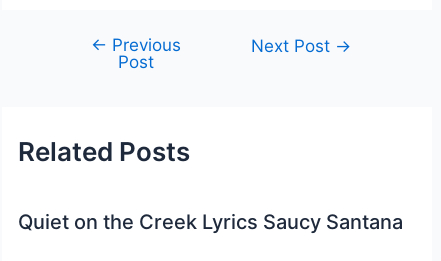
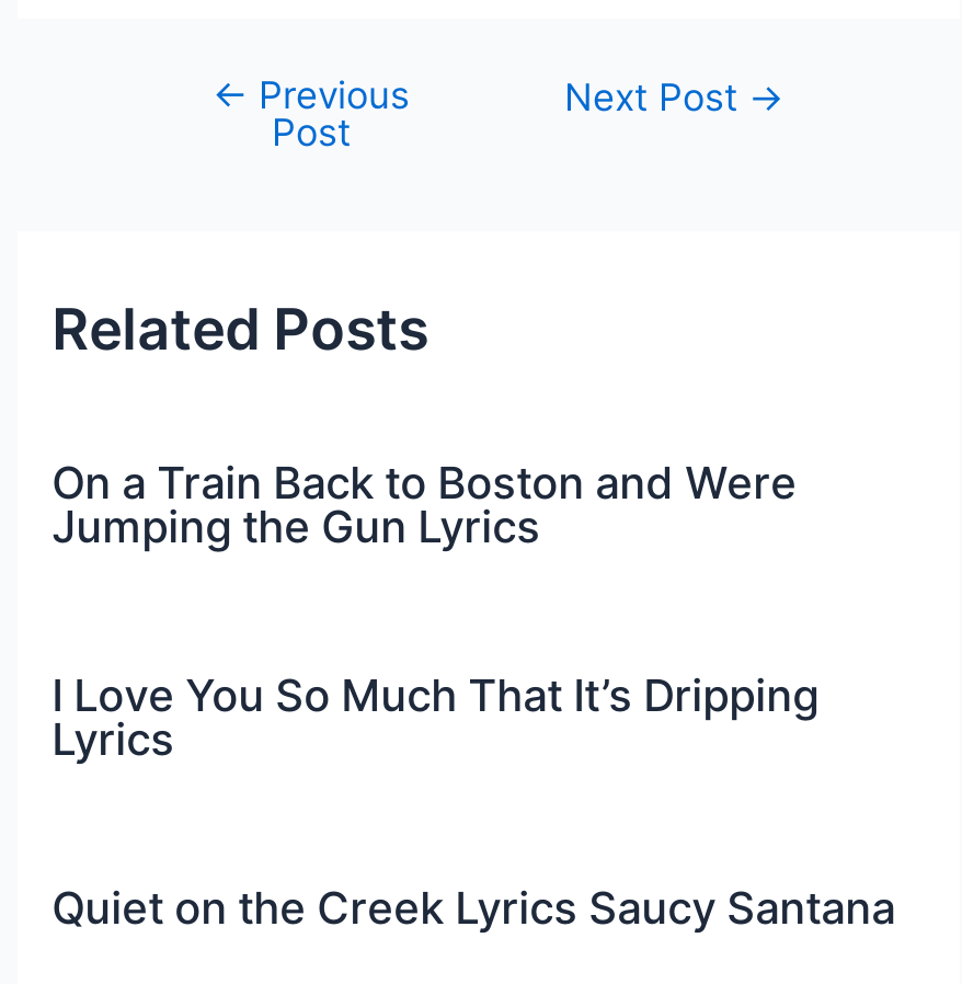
none -> [52,458,819,767] On a Train Back to Boston and Were | Jumping the Gun Lyrics | I Love You So Much That It’s Dripping | Lyrics

